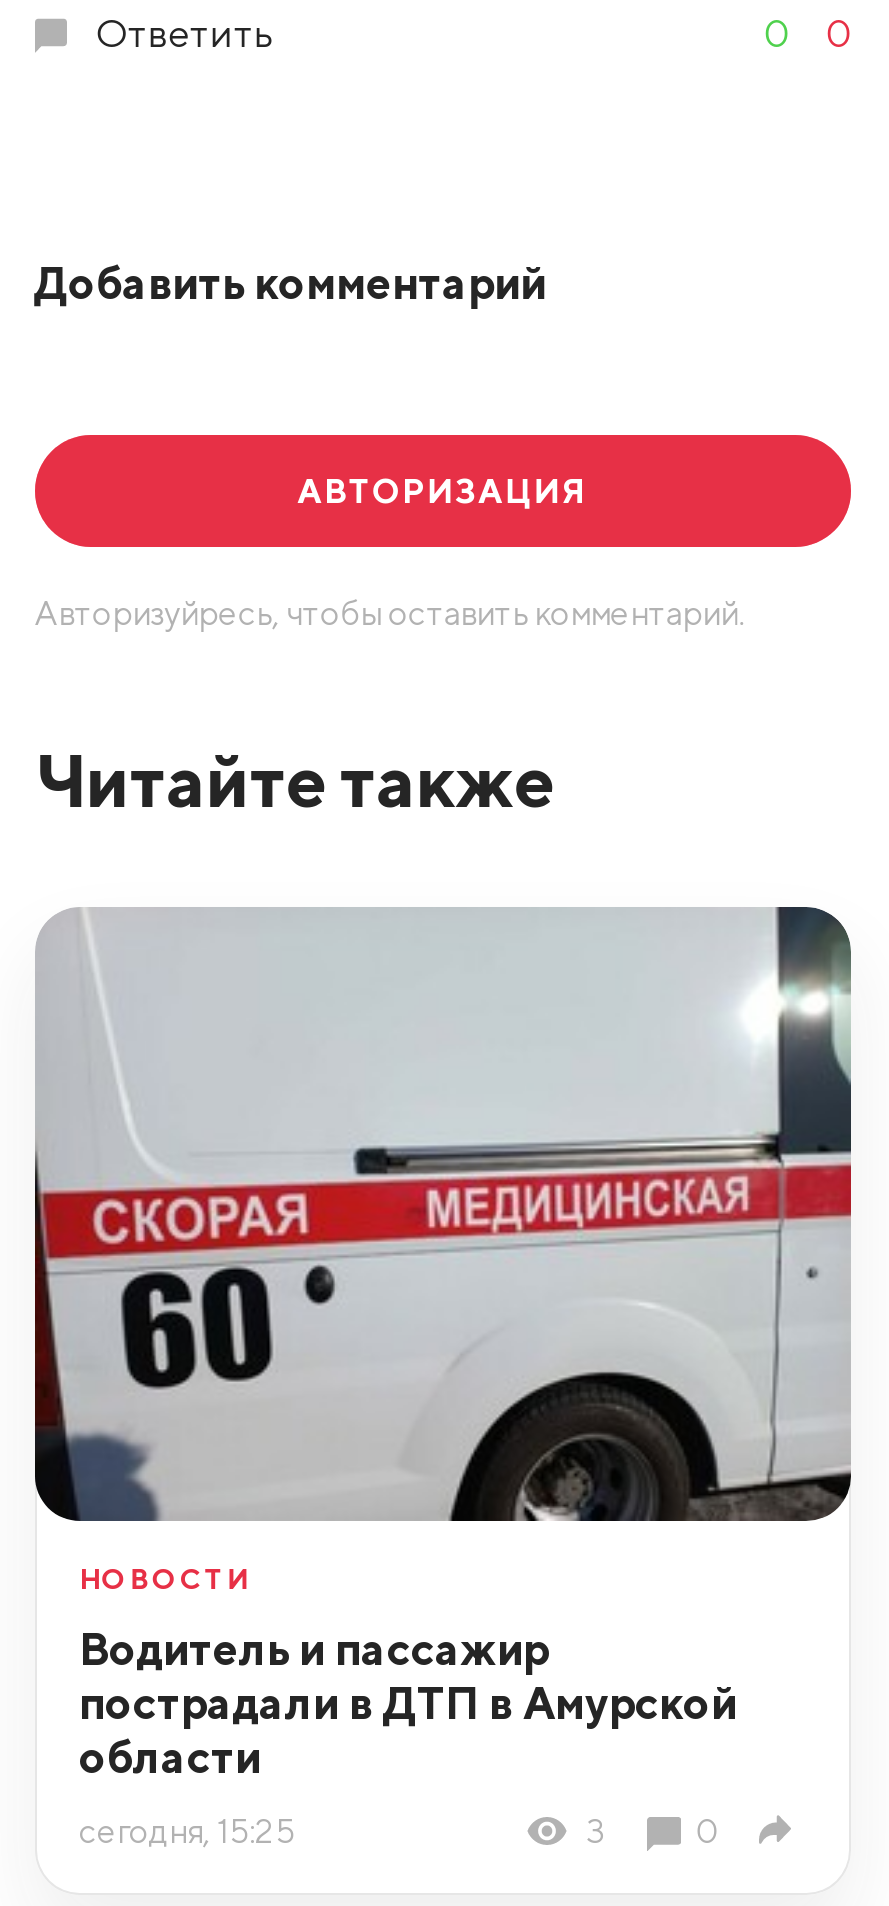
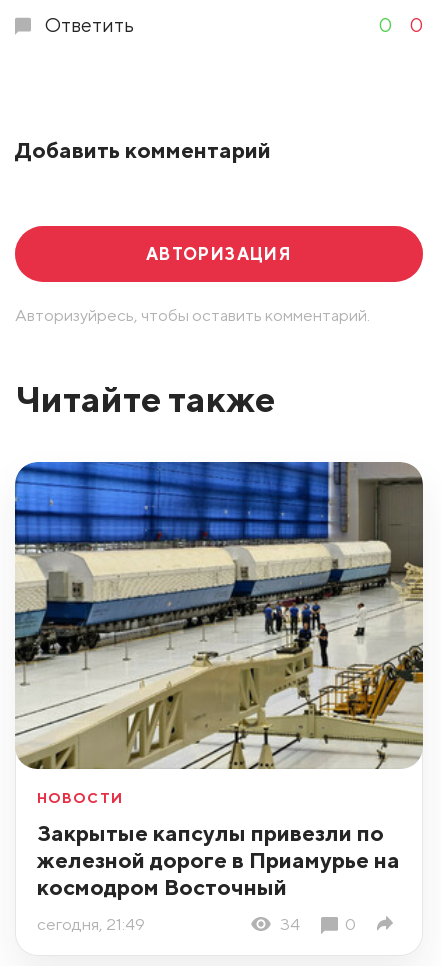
[33,905,853,1523] [image] -> [14,461,424,770] [image]
[79,1621,737,1783] Водитель и пассажир | пострадали в ДТП в Амурской | области -> [37,819,400,900] Закрытые капсулы привезли по | железной дороге в Приамурье на | космодром Восточный
[79,1810,606,1850] сегодня, 15:25 | 3 -> [37,914,300,934] сегодня, 21:49 | 34

